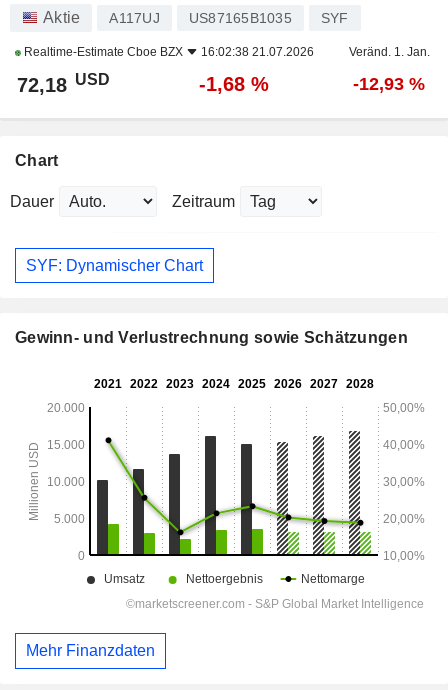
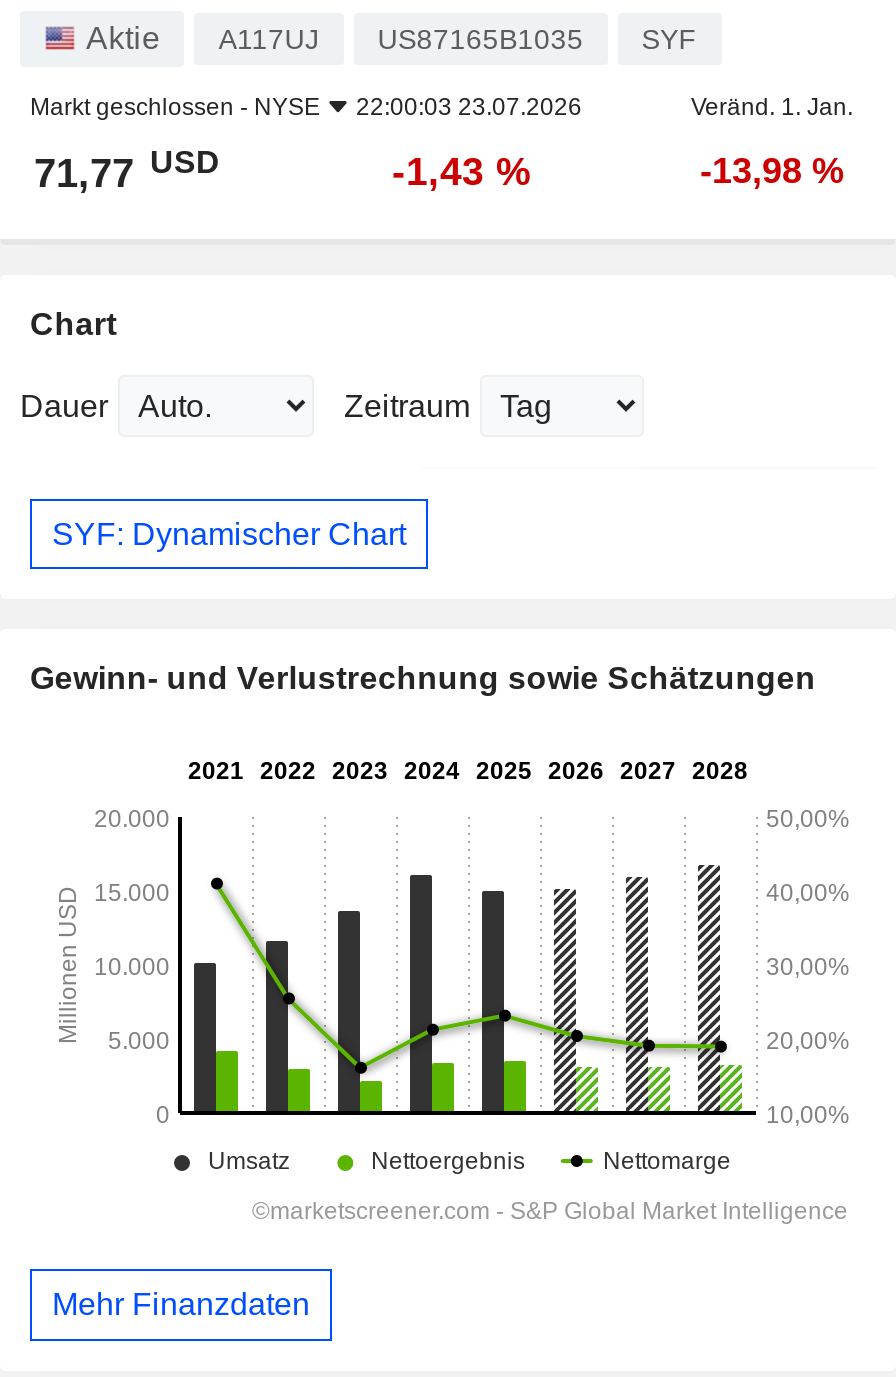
[21,45,314,59] Realtime-Estimate Cboe BZX | 16:02:38 21.07.2026 -> [30,93,582,121] Markt geschlossen - NYSE | 22:00:03 23.07.2026
[17,71,110,96] 72,18 USD -> [34,145,220,195] 71,77 USD
[199,73,269,95] -1,68 % -> [392,149,532,193] -1,43 %
[353,74,425,94] -12,93 % -> [700,151,844,191] -13,98 %

